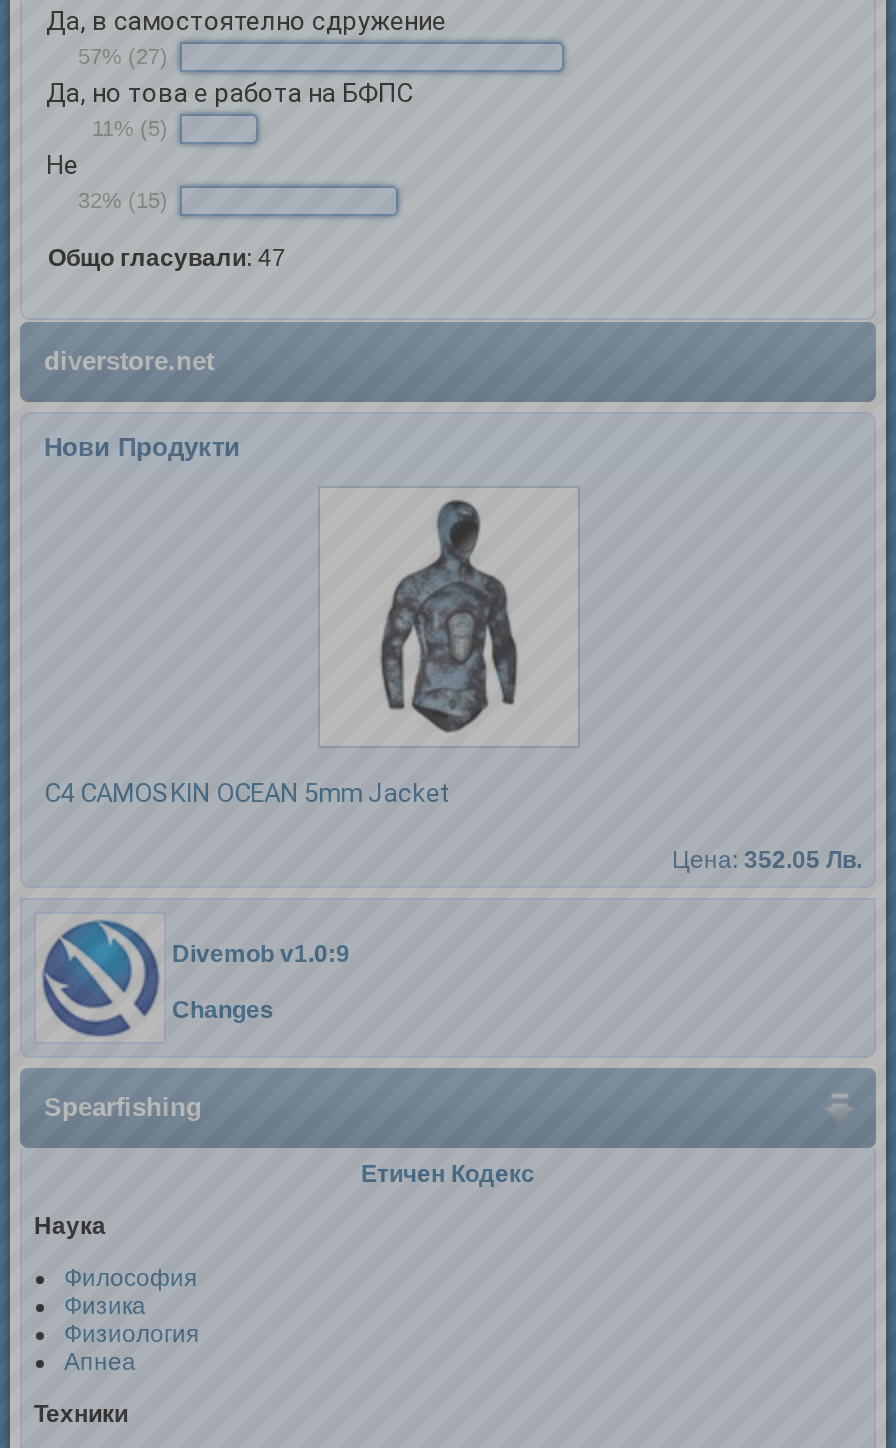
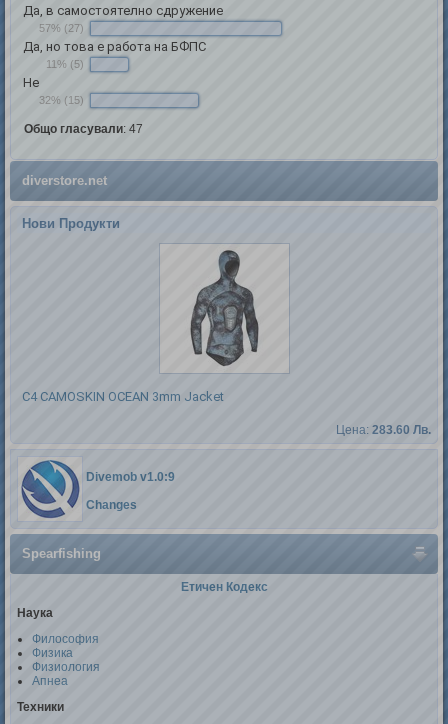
[44,778,448,808] C4 CAMOSKIN OCEAN 5mm Jacket -> [22,389,224,404] C4 CAMOSKIN OCEAN 3mm Jacket
[672,846,862,874] Цена: 352.05 Лв. -> [336,423,431,437] Цена: 283.60 Лв.

